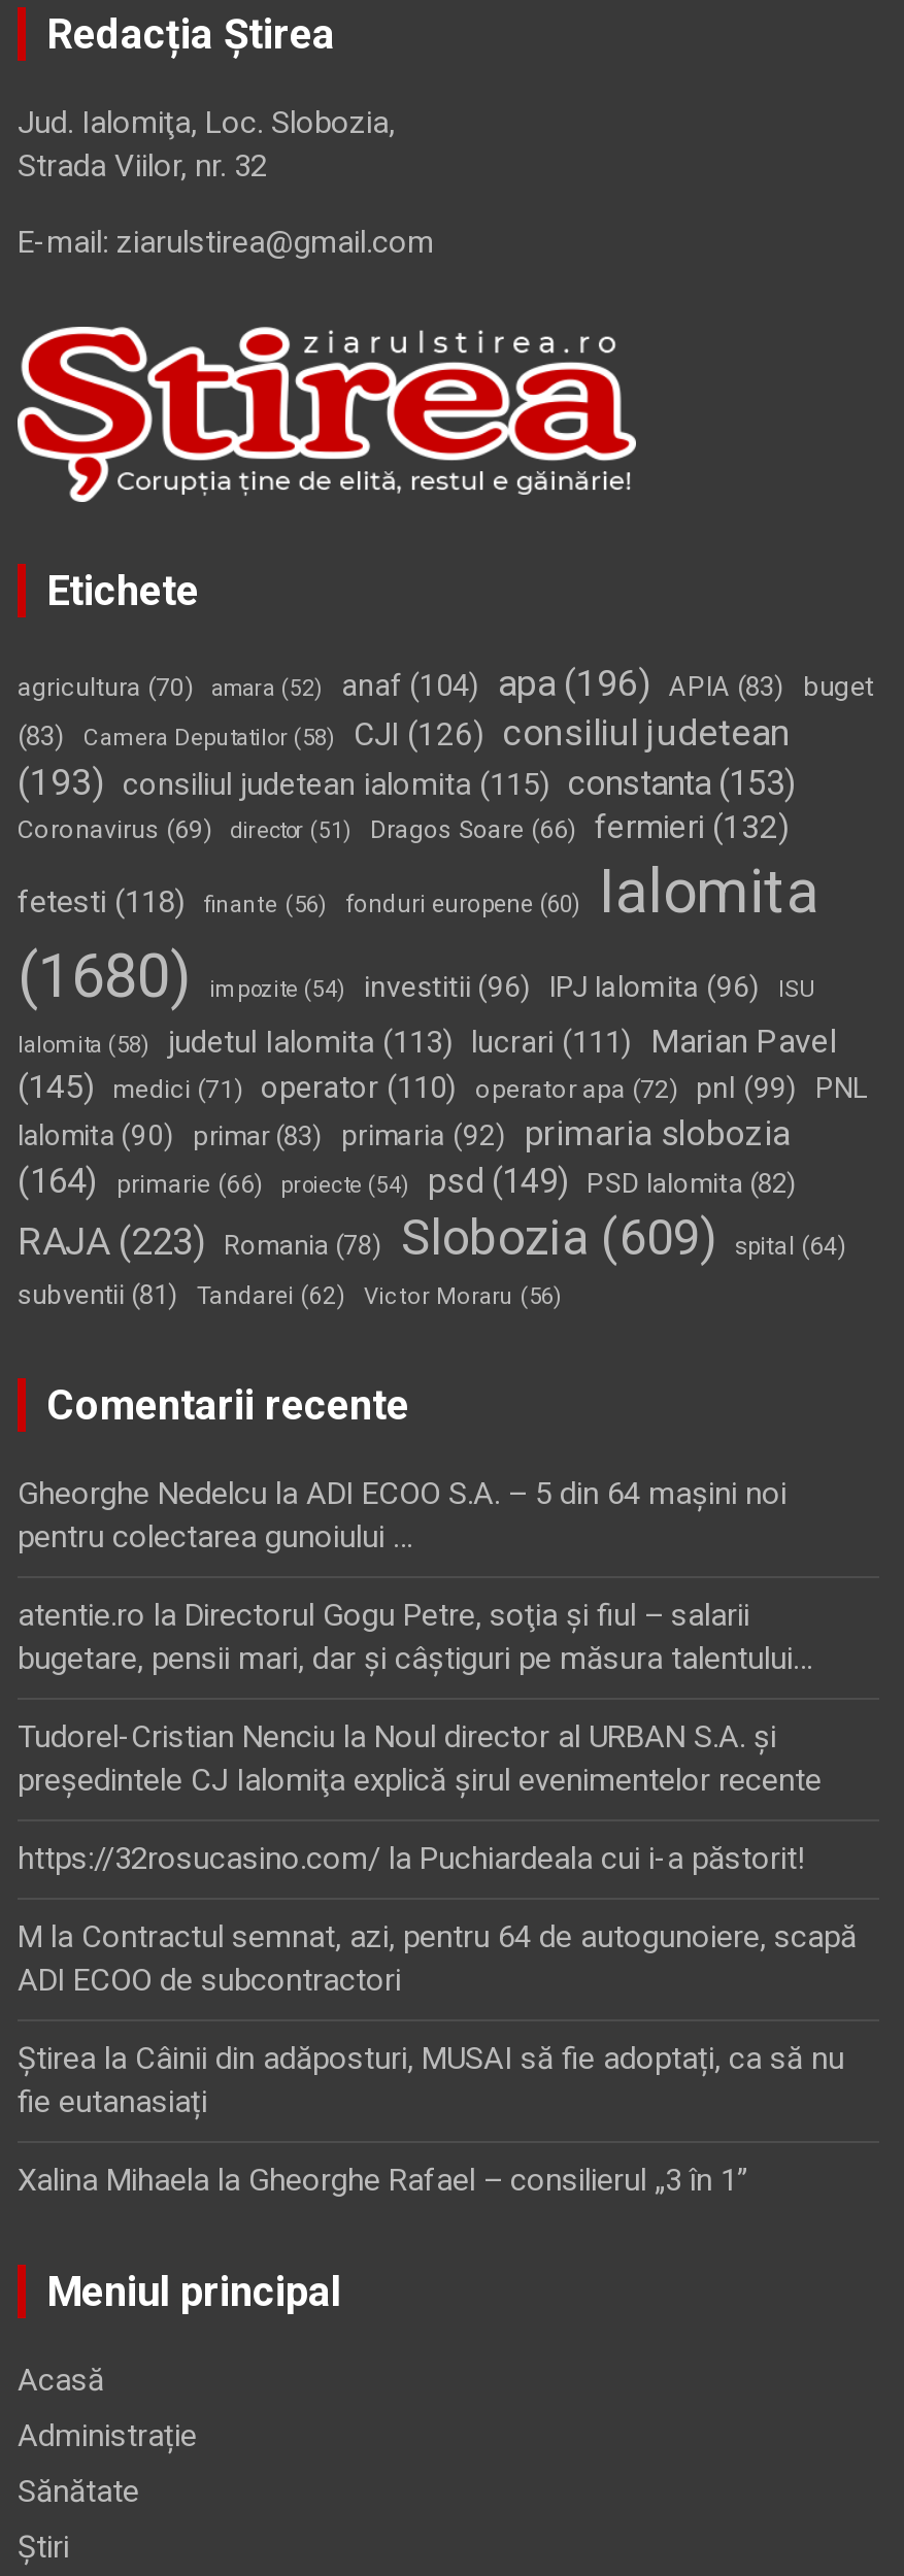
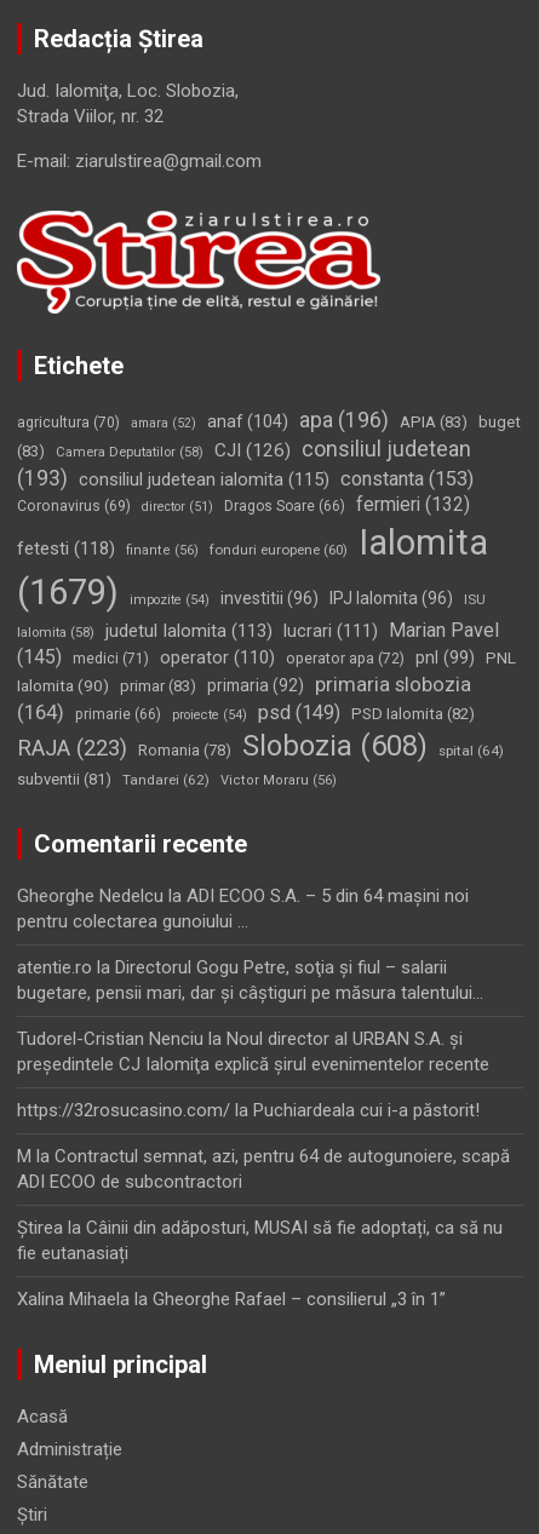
[18,942,815,1012] (1680) impozite (54) investitii (96) IPJ Ialomita (96) ISU -> [17,572,486,613] (1679) impozite (54) investitii (96) IPJ Ialomita (96) ISU
[18,1210,716,1267] RAJA (223) Romania (78) Slobozia (609) -> [17,729,428,763] RAJA (223) Romania (78) Slobozia (608)

